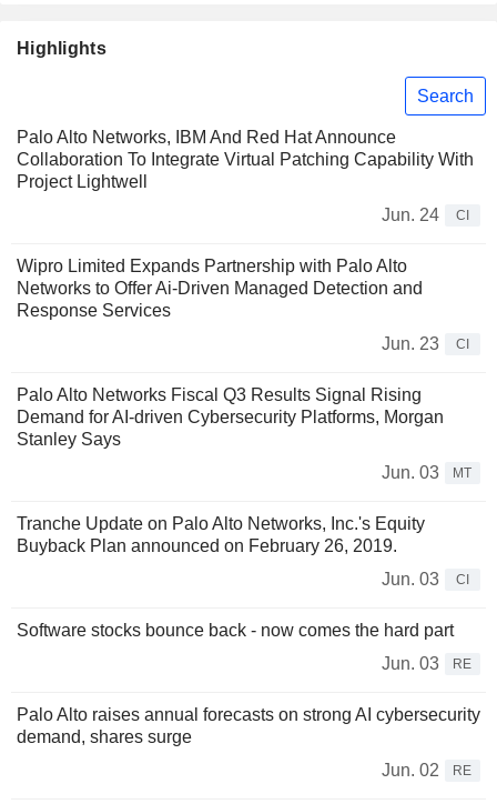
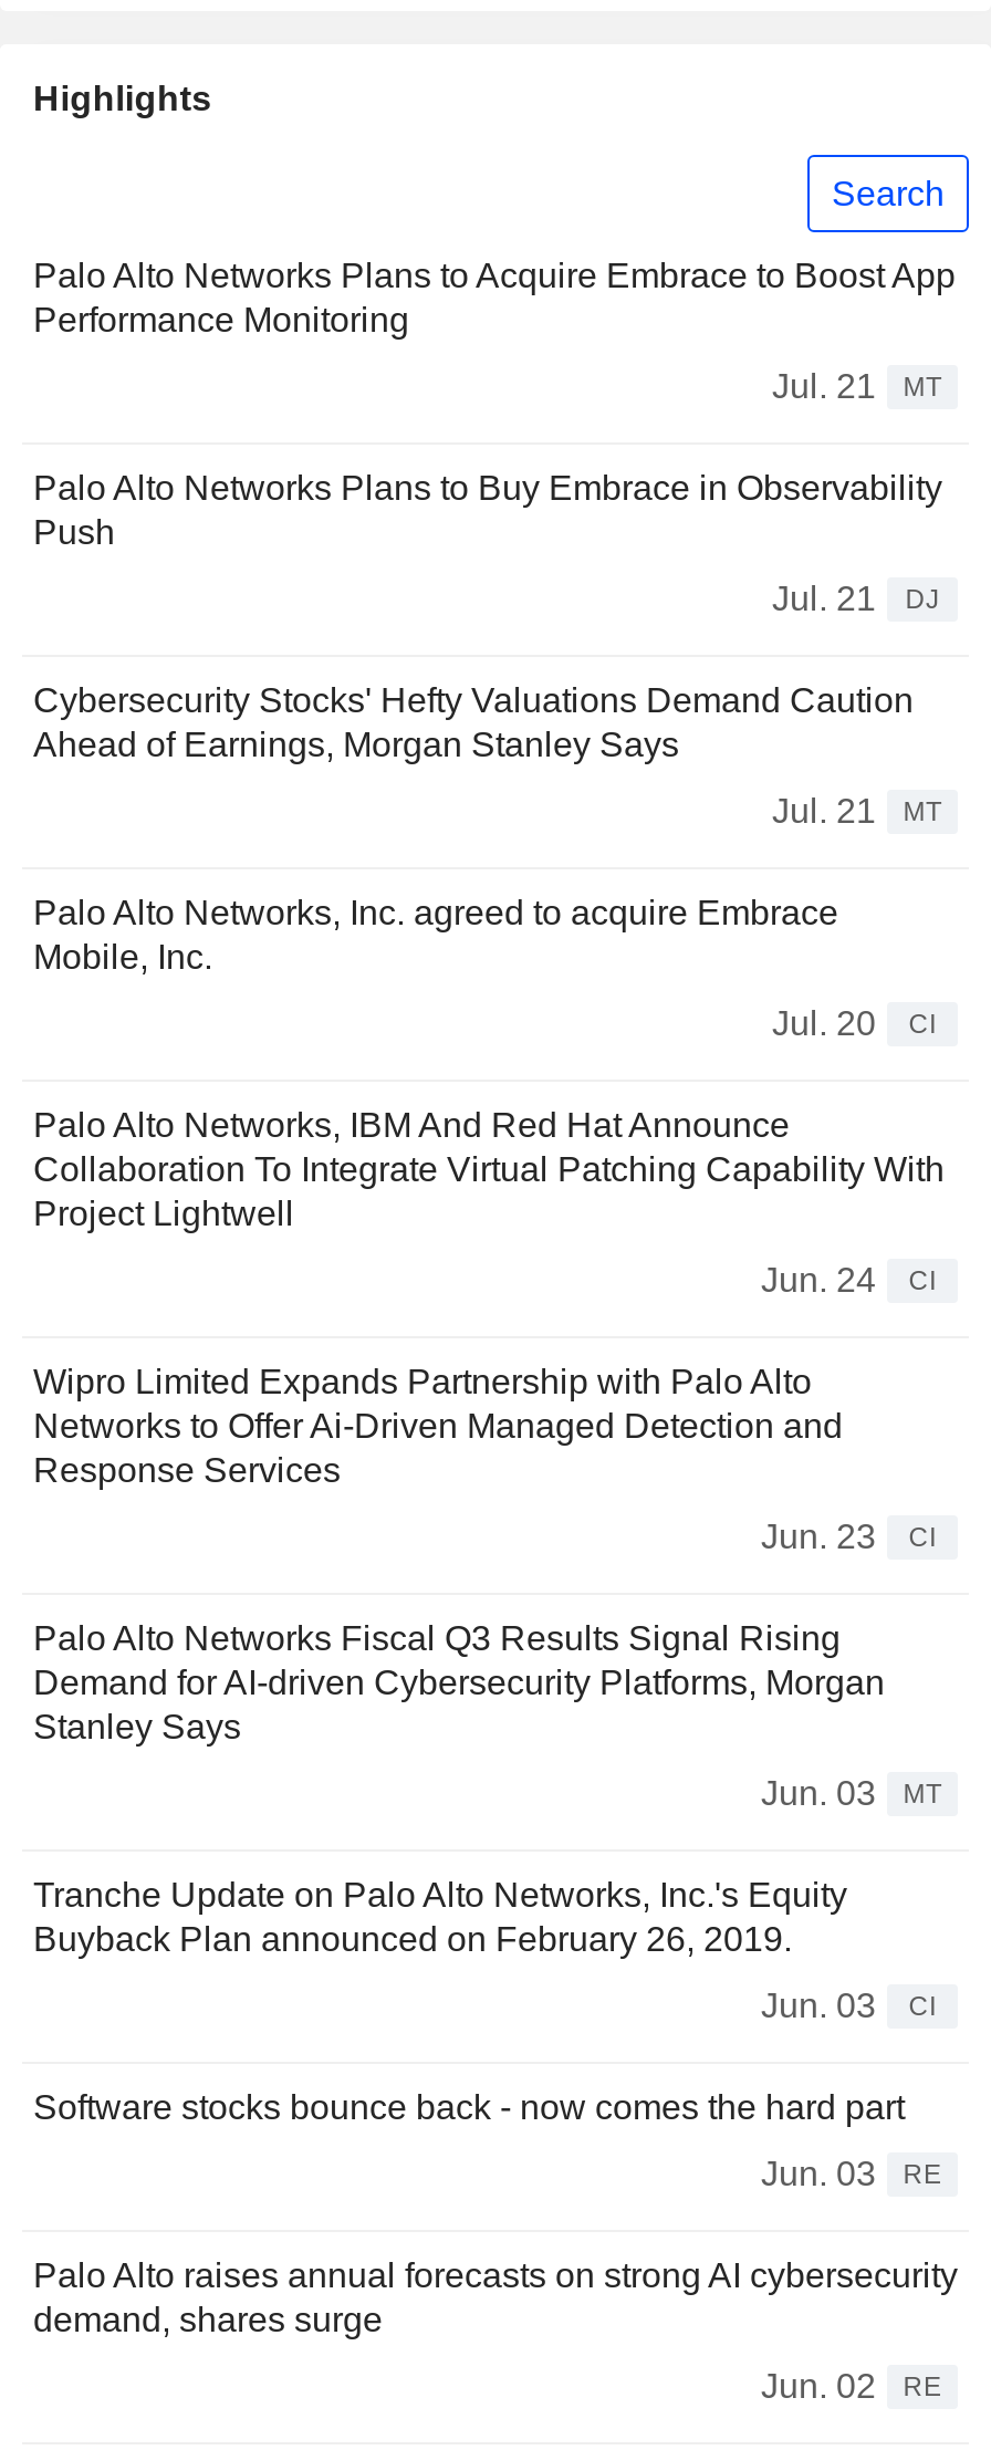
none -> [33,257,956,1042] Palo Alto Networks Plans to Acquire Embrace to Boost App | Performance Monitoring | Jul. 21 | MT | Palo Alto Networks Plans to Buy Embrace in Observability | Push | Jul. 21 | DJ | Cybersecurity Stocks' Hefty Valuations Demand Caution | Ahead of Earnings, Morgan Stanley Says | Jul. 21 | MT | Palo Alto Networks, Inc. agreed to acquire Embrace | Mobile, Inc. | Jul. 20 | CI

